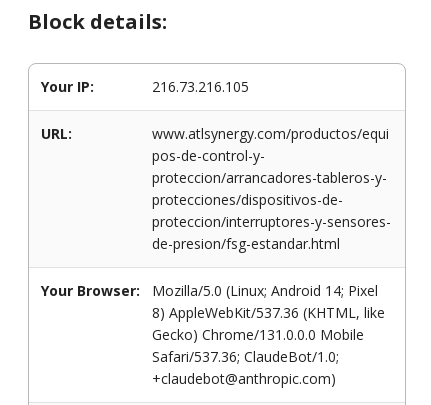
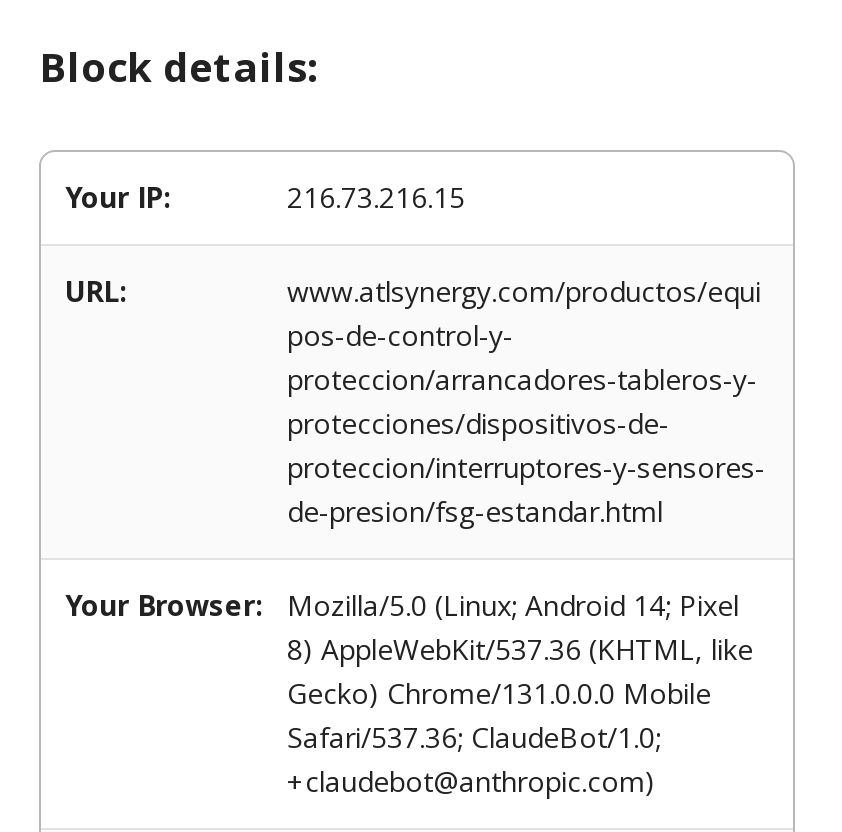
[152,77,249,96] 216.73.216.105 -> [287,178,465,216] 216.73.216.15

